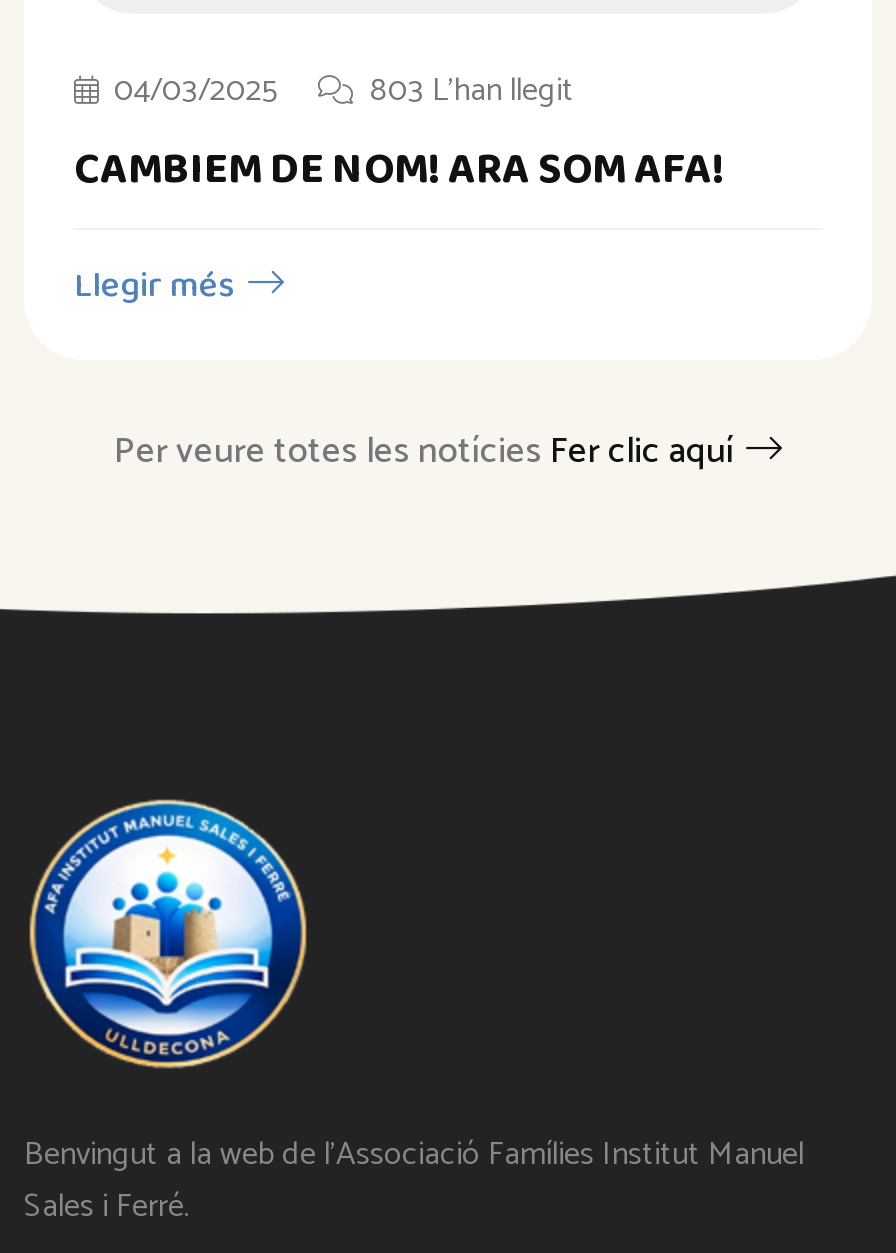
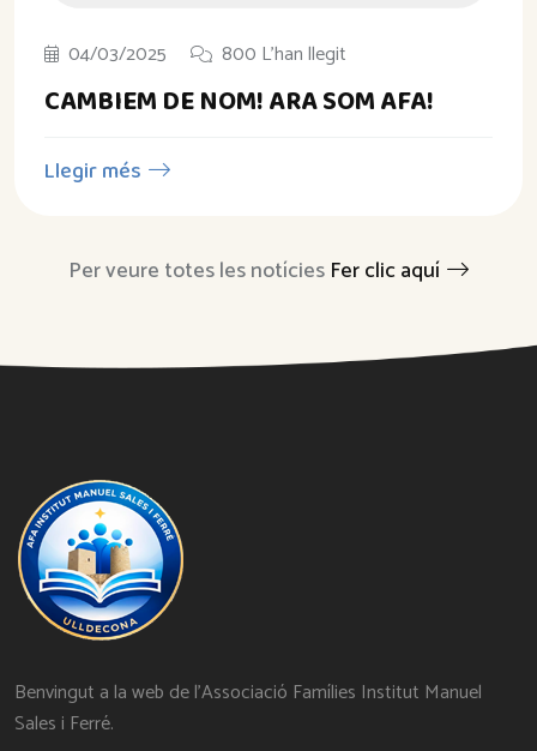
[114,64,574,118] 04/03/2025 803 L'han llegit -> [68,38,346,71] 04/03/2025 800 L'han llegit

